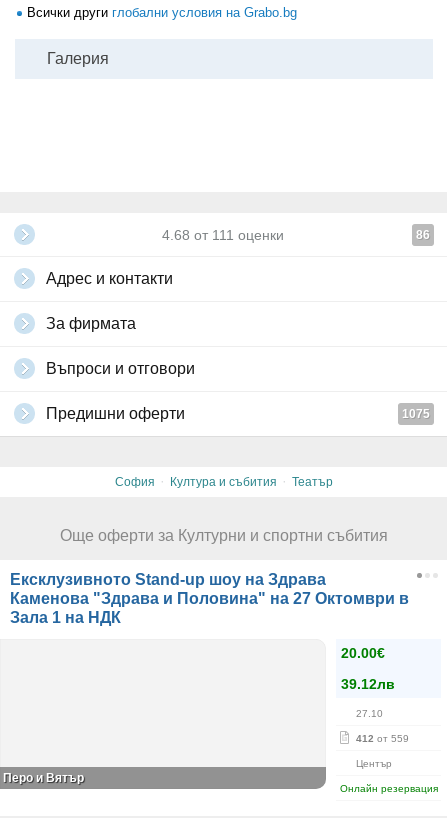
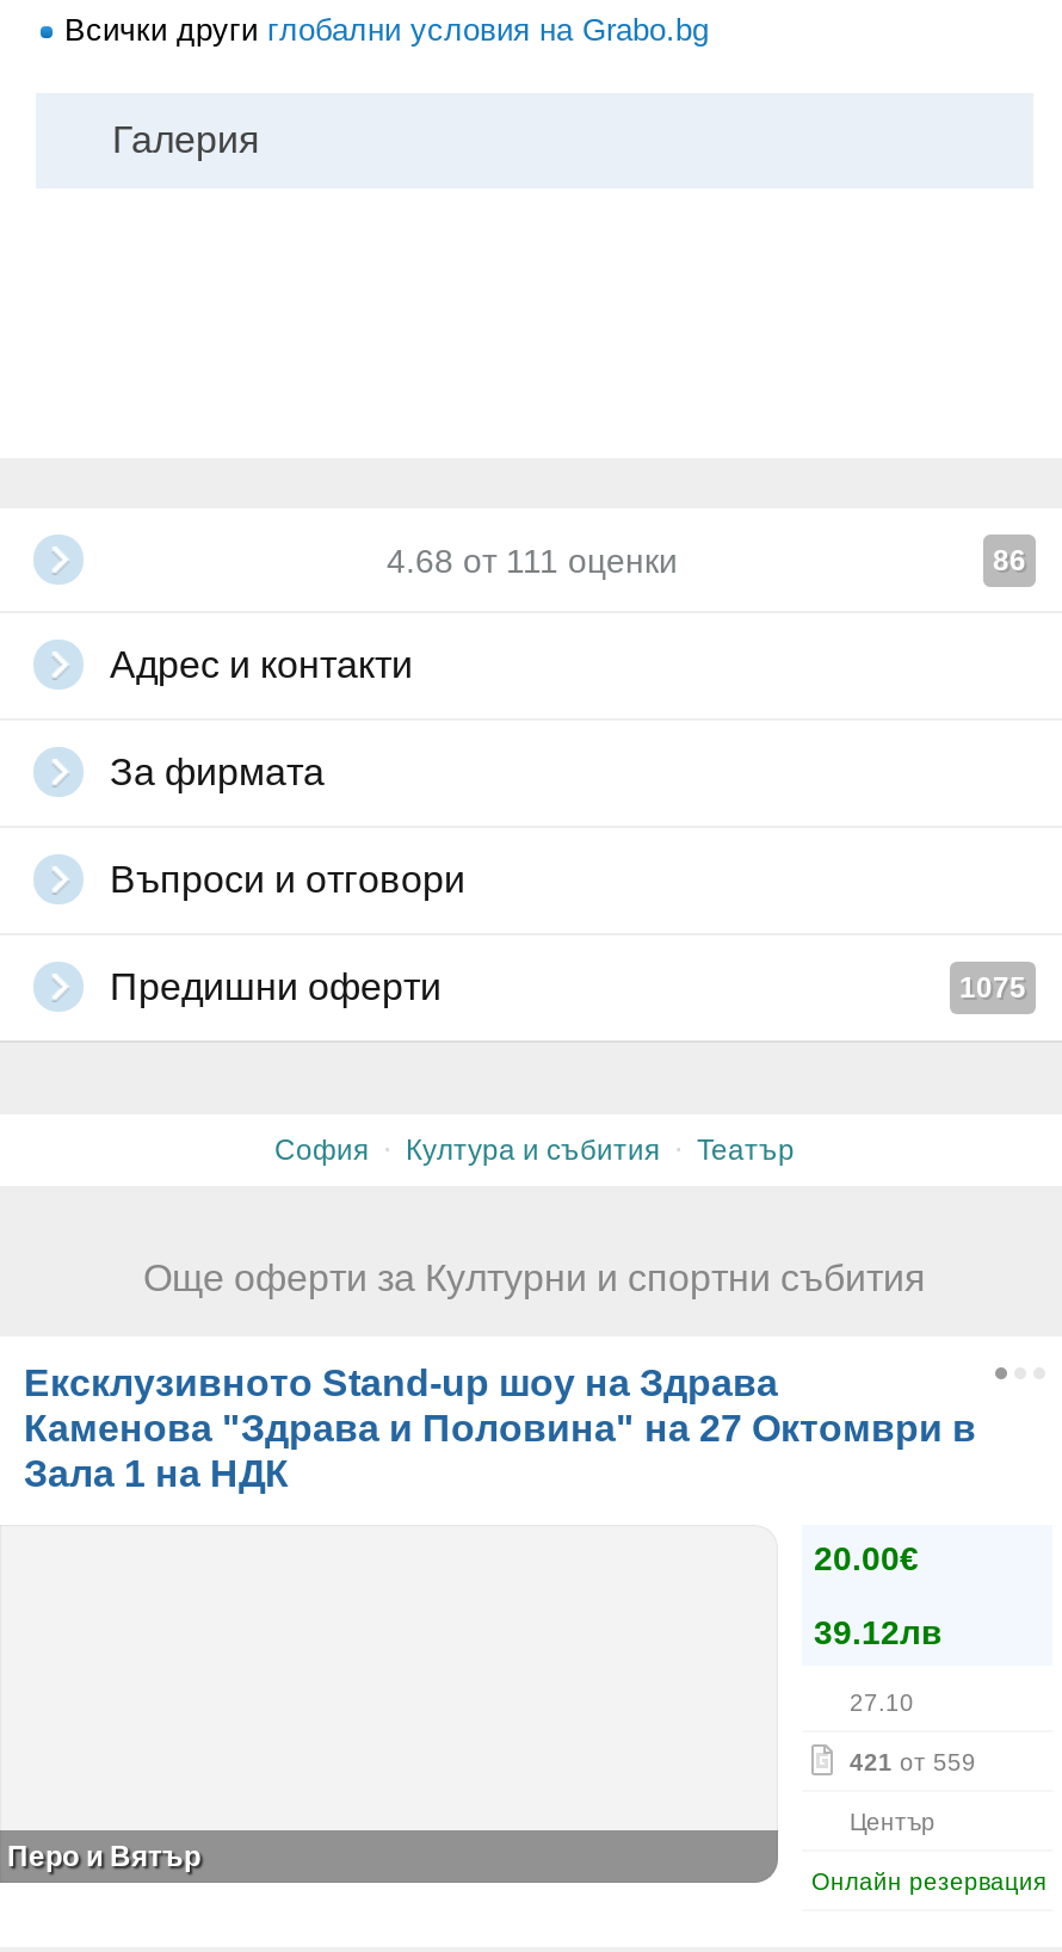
[356,733,409,744] 412 от 559 -> [850,1749,976,1775] 421 от 559

